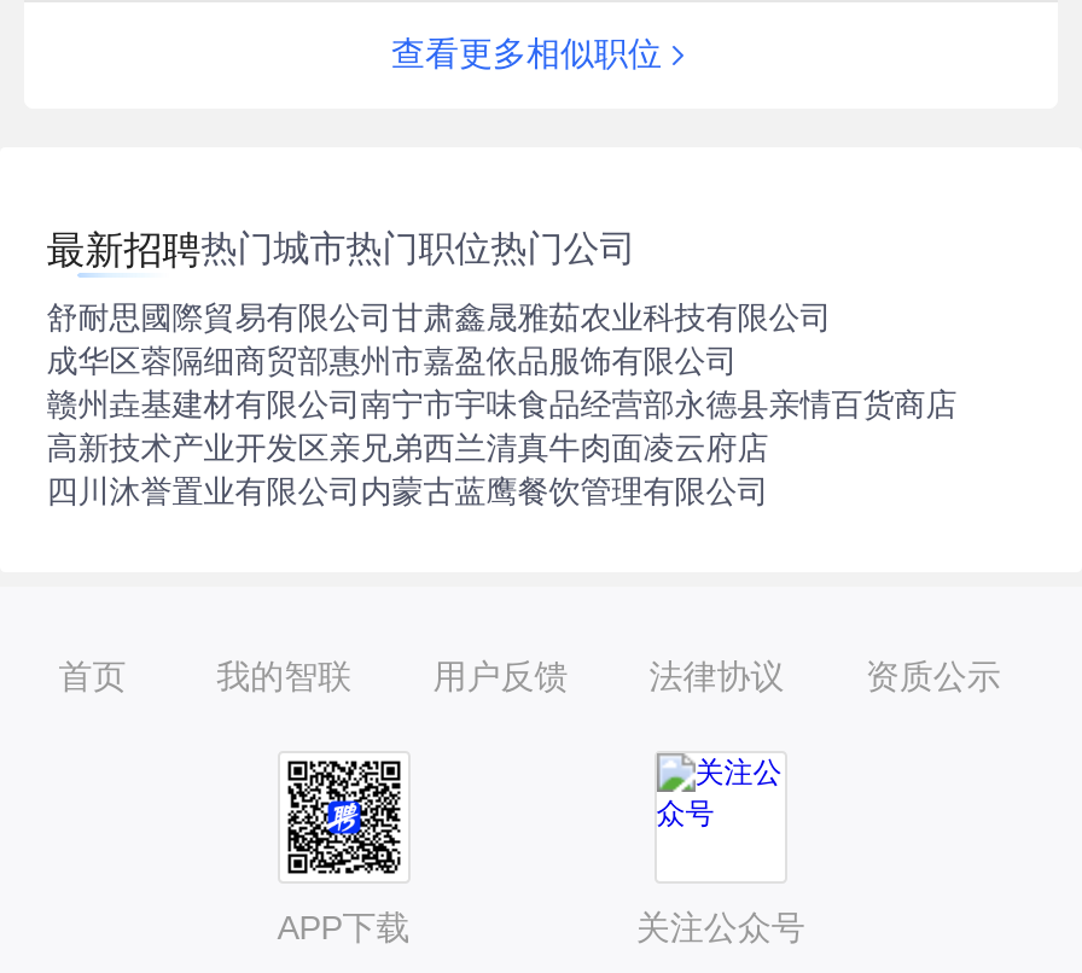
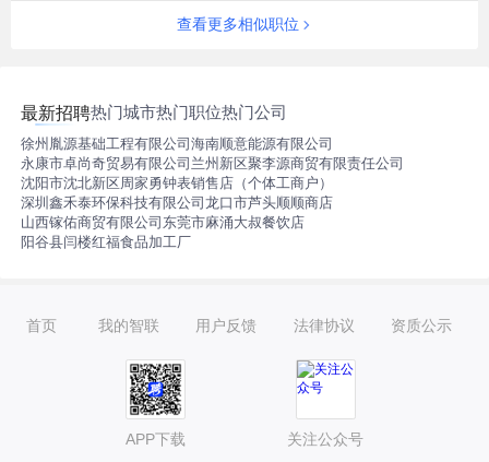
[46,301,957,511] 舒耐思國際貿易有限公司甘肃鑫晟雅茹农业科技有限公司 | 成华区蓉隔细商贸部惠州市嘉盈依品服饰有限公司 | 赣州垚基建材有限公司南宁市宇味食品经营部永德县亲情百货商店 | 高新技术产业开发区亲兄弟西兰清真牛肉面凌云府店 | 四川沐誉置业有限公司内蒙古蓝鹰餐饮管理有限公司 -> [21,136,404,251] 徐州胤源基础工程有限公司海南顺意能源有限公司 | 永康市卓尚奇贸易有限公司兰州新区聚李源商贸有限责任公司 | 沈阳市沈北新区周家勇钟表销售店（个体工商户） | 深圳鑫禾泰环保科技有限公司龙口市芦头顺顺商店 | 山西镓佑商贸有限公司东莞市麻涌大叔餐饮店 | 阳谷县闫楼红福食品加工厂

